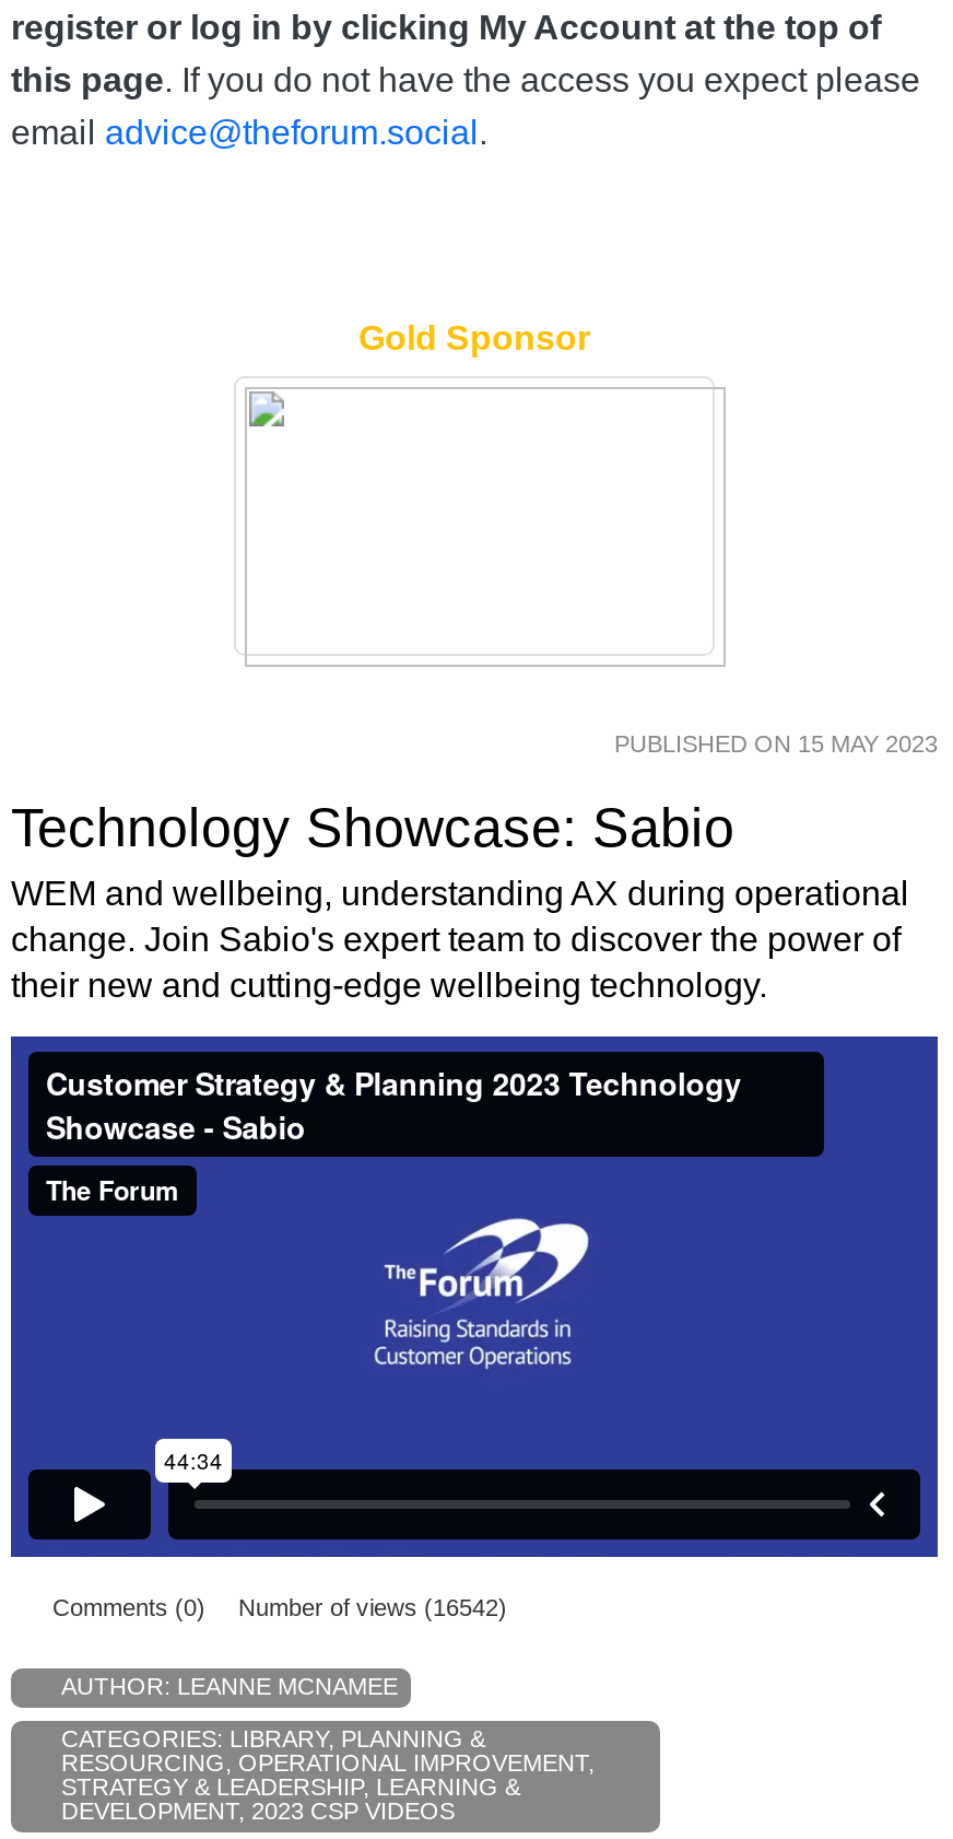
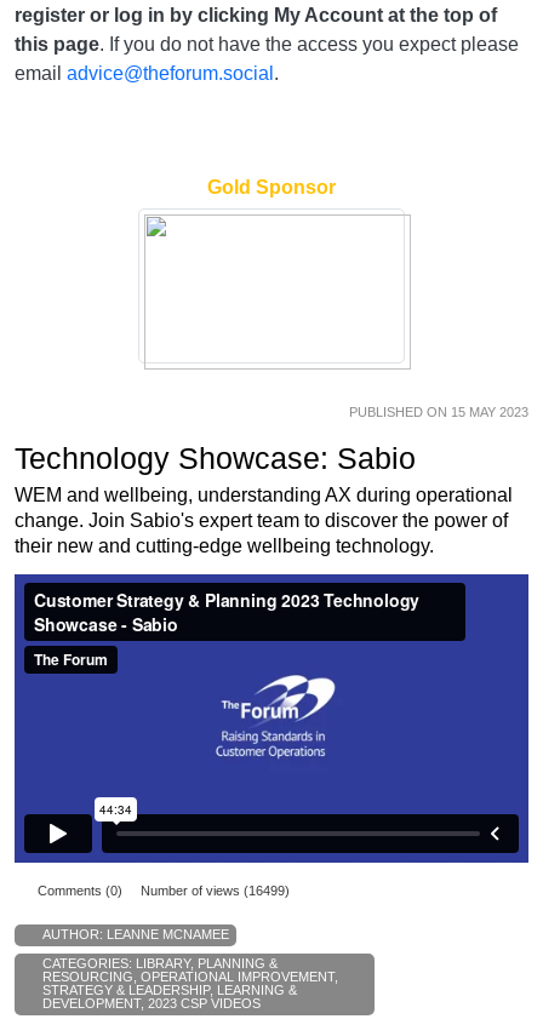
[238,1595,507,1621] Number of views (16542) -> [141,884,290,898] Number of views (16499)

